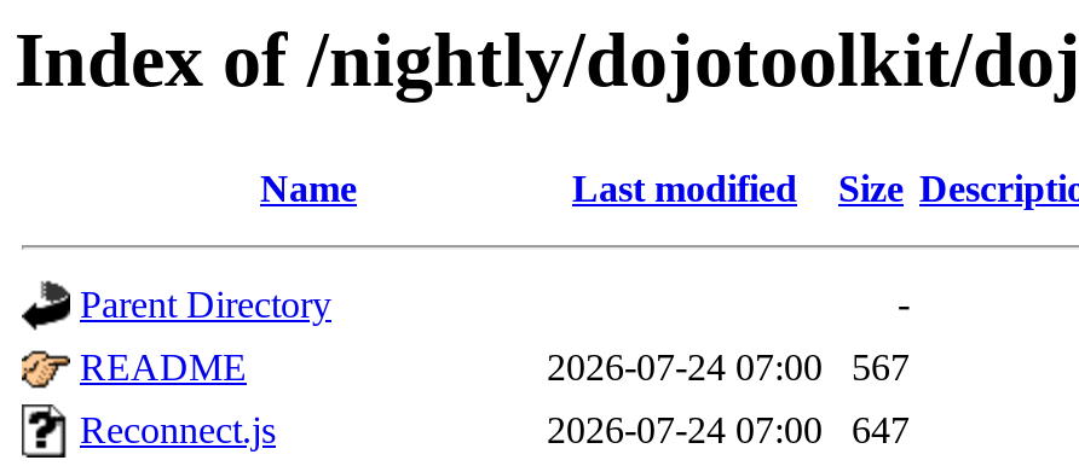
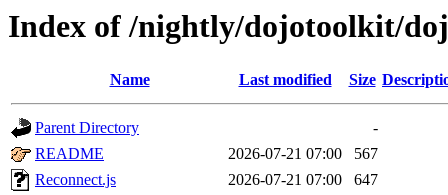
[547,347,910,388] 2026-07-24 07:00 567 -> [228,145,378,162] 2026-07-21 07:00 567
[547,410,910,451] 2026-07-24 07:00 647 -> [228,171,378,188] 2026-07-21 07:00 647

